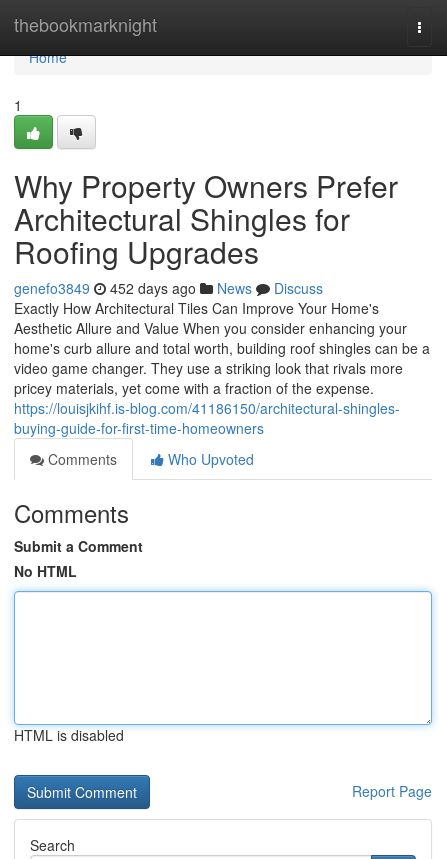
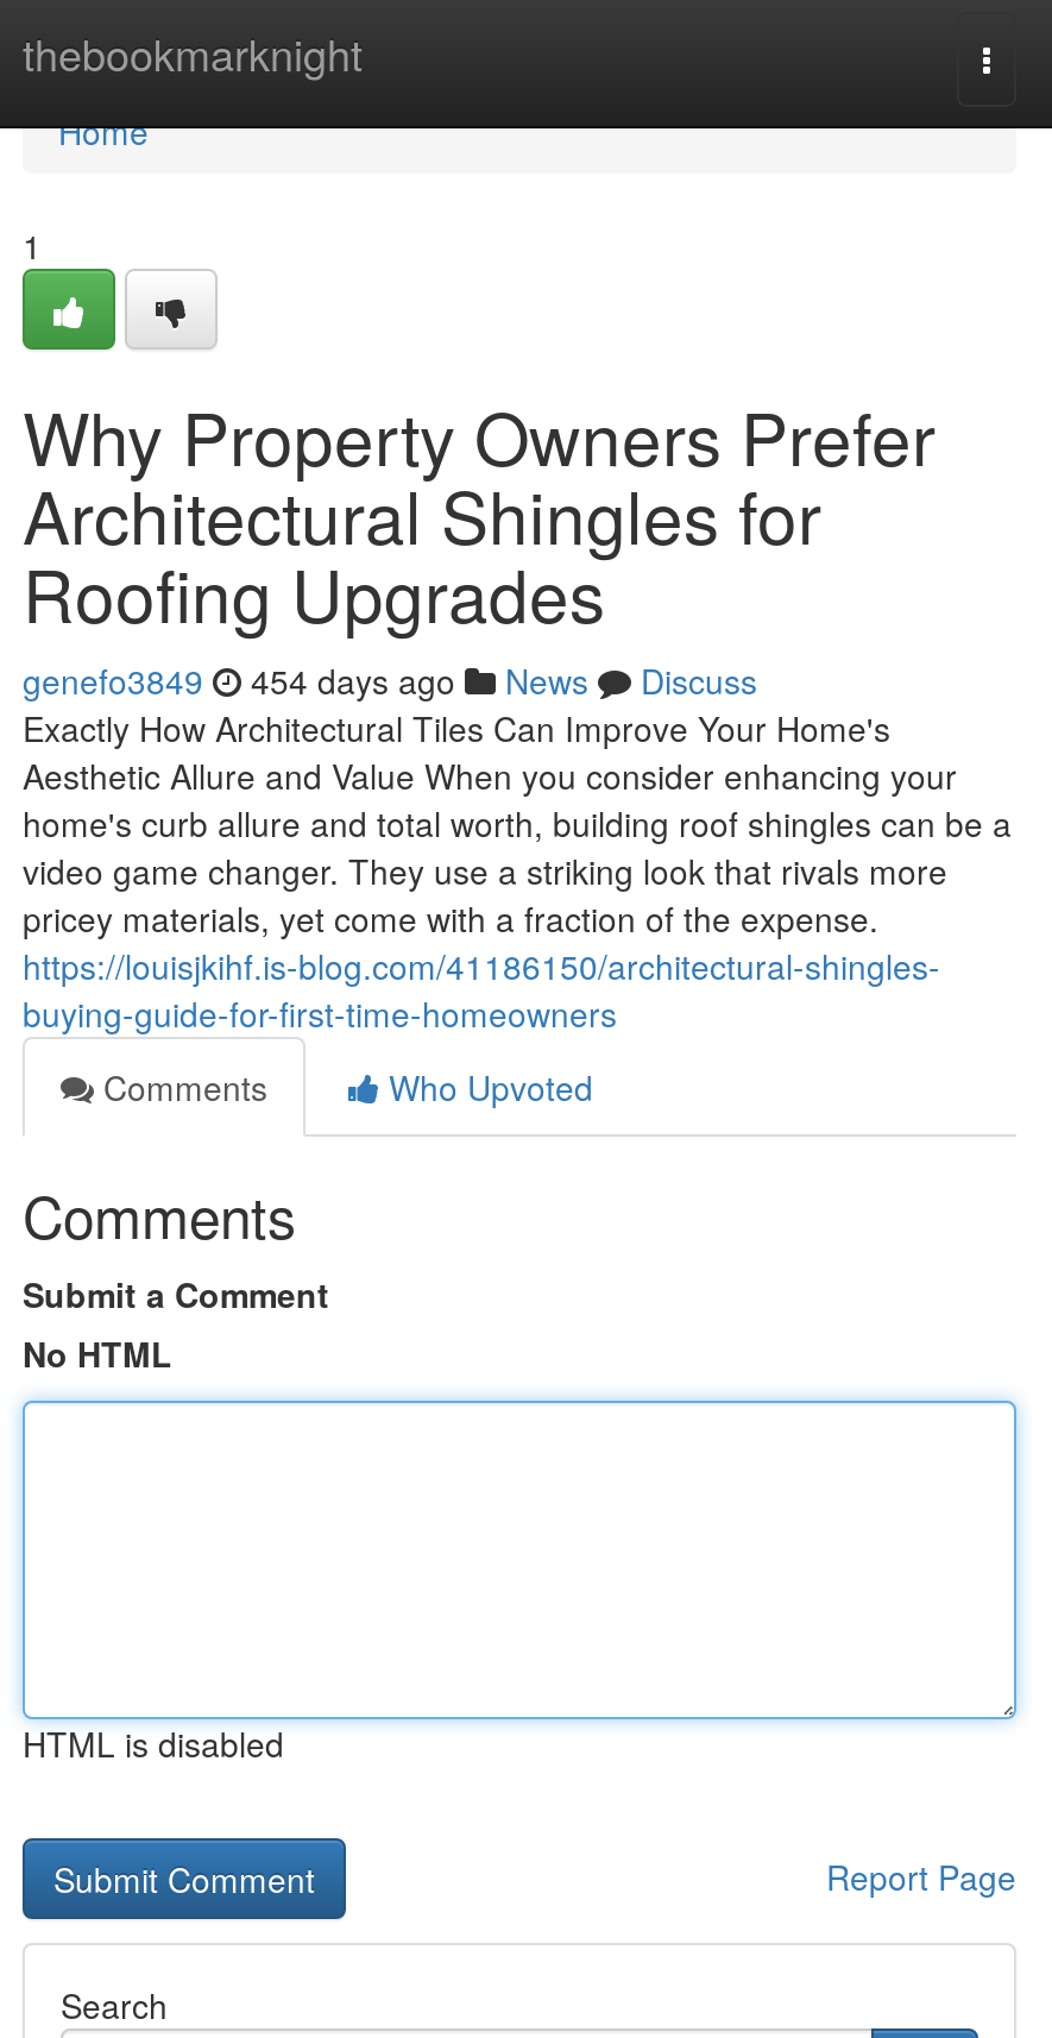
[14,278,323,298] genefo3849 452 days ago News Discuss -> [23,656,757,704] genefo3849 454 days ago News Discuss

